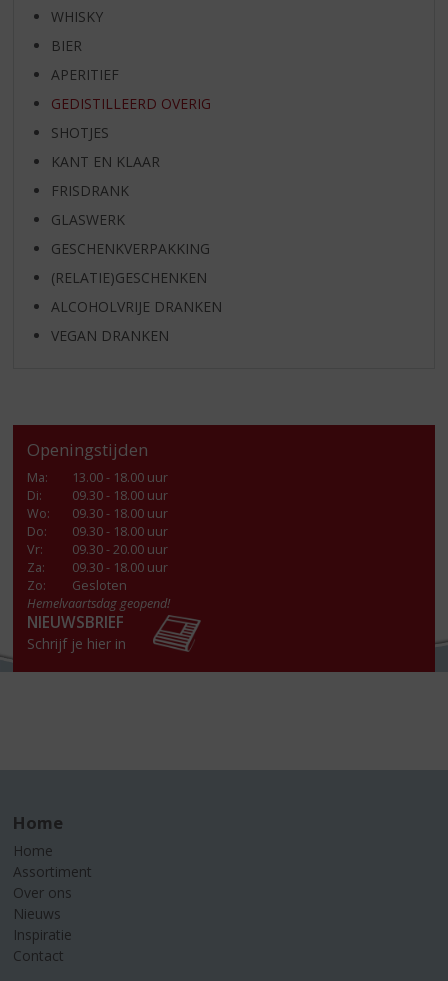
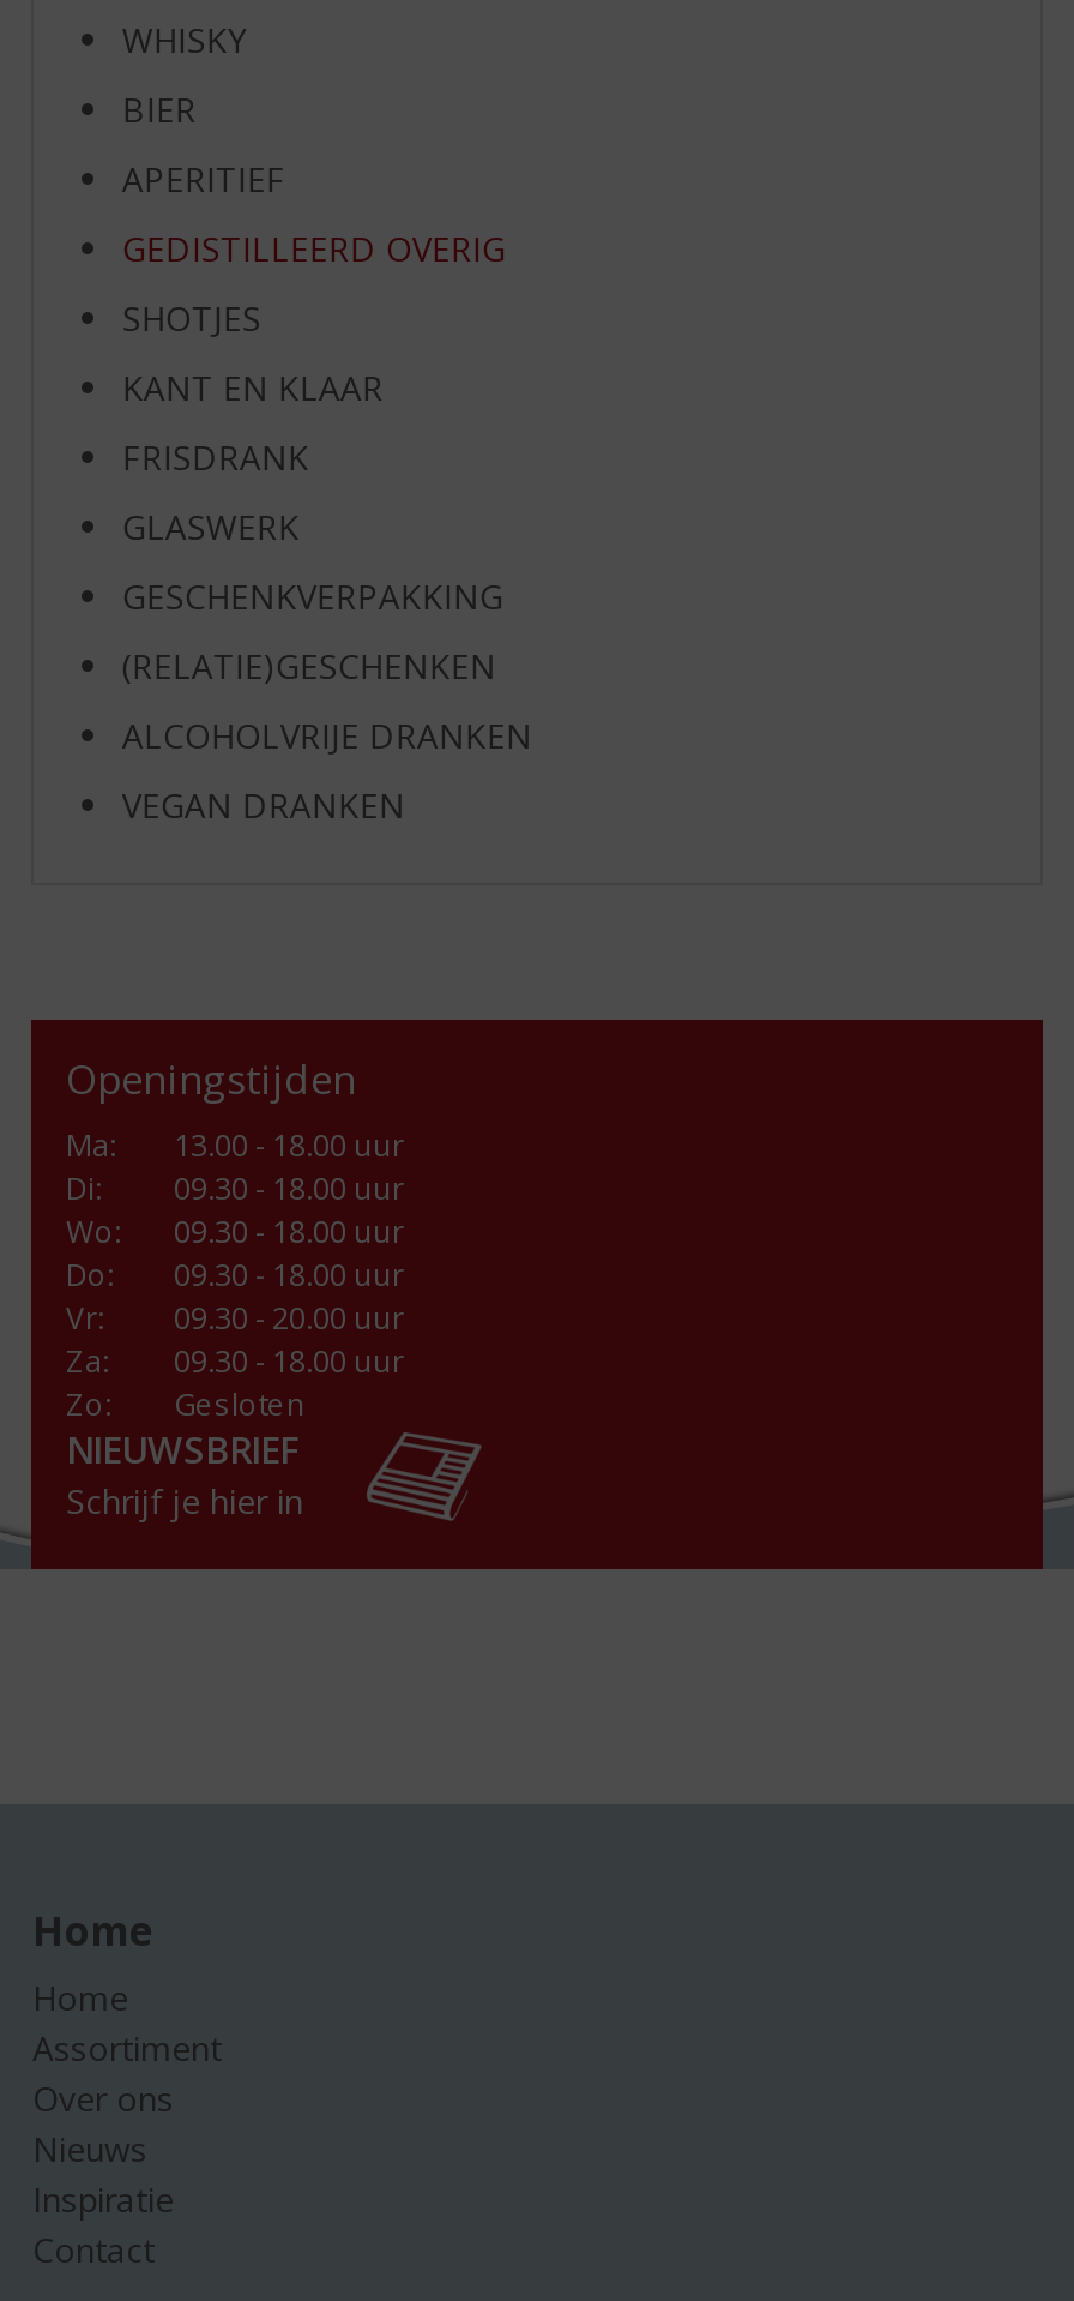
[27,594,170,611] Hemelvaartsdag geopend! -> none

